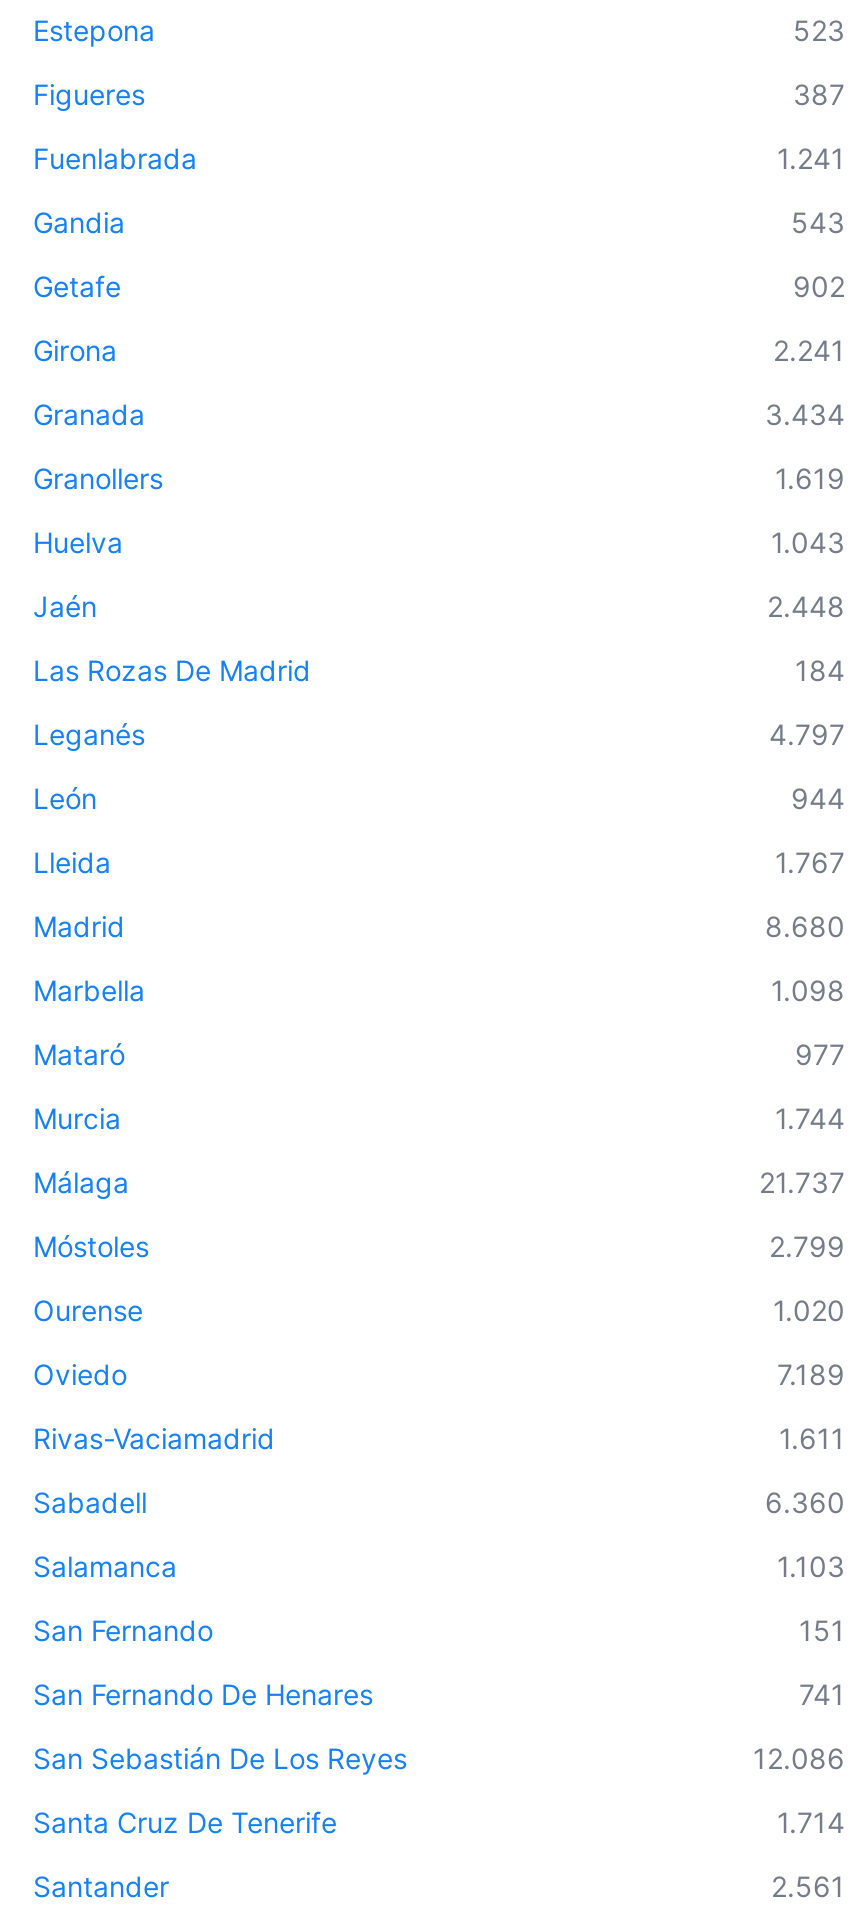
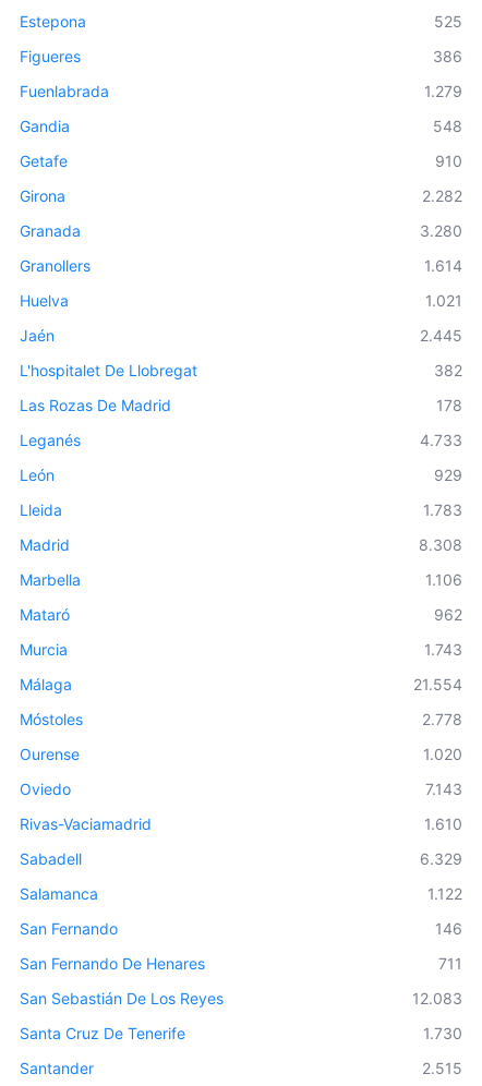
[793,12,845,46] 523 -> [434,12,462,30] 525
[793,76,845,110] 387 -> [433,46,462,65] 386
[777,140,845,174] 1.241 -> [424,81,462,100] 1.279
[791,204,845,238] 543 -> [433,116,462,135] 548
[793,268,845,302] 902 -> [435,151,462,170] 910
[773,332,845,366] 2.241 -> [422,186,462,205] 2.282
[765,396,845,430] 3.434 -> [420,221,462,239] 3.280
[775,460,845,494] 1.619 -> [424,256,462,274] 1.614
[771,524,845,558] 1.043 -> [425,291,462,309] 1.021
[767,588,845,622] 2.448 -> [20,326,462,379] 2.445 | L'hospitalet De Llobregat | 382
[795,652,845,686] 184 -> [436,395,462,414] 178
[769,716,845,750] 4.797 -> [420,430,462,449] 4.733
[791,780,845,814] 944 -> [434,465,462,484] 929
[775,844,845,878] 1.767 -> [423,500,462,519] 1.783
[765,908,845,942] 8.680 -> [419,535,462,553] 8.308
[771,972,845,1006] 1.098 -> [425,570,462,588] 1.106
[795,1036,845,1070] 977 -> [434,605,462,623] 962
[775,1100,845,1134] 1.744 -> [424,640,462,658] 1.743
[759,1164,845,1198] 21.737 -> [413,674,462,693] 21.554
[769,1228,845,1262] 2.799 -> [422,709,462,728] 2.778
[777,1356,845,1390] 7.189 -> [425,779,462,798] 7.143
[779,1420,845,1454] 1.611 -> [424,814,462,833] 1.610
[765,1484,845,1518] 6.360 -> [420,849,462,867] 6.329
[777,1548,845,1582] 1.103 -> [427,884,462,902] 1.122
[799,1612,845,1646] 151 -> [435,919,462,937] 146
[799,1676,845,1710] 741 -> [438,954,462,972] 711
[753,1740,845,1774] 12.086 -> [412,989,462,1007] 12.083
[777,1804,845,1838] 1.714 -> [423,1023,462,1042] 1.730
[771,1868,845,1902] 2.561 -> [422,1058,462,1077] 2.515

